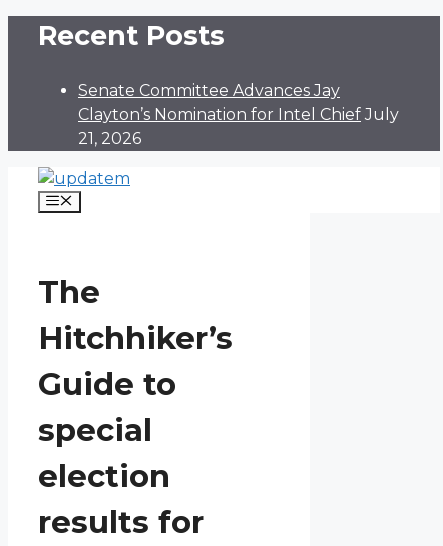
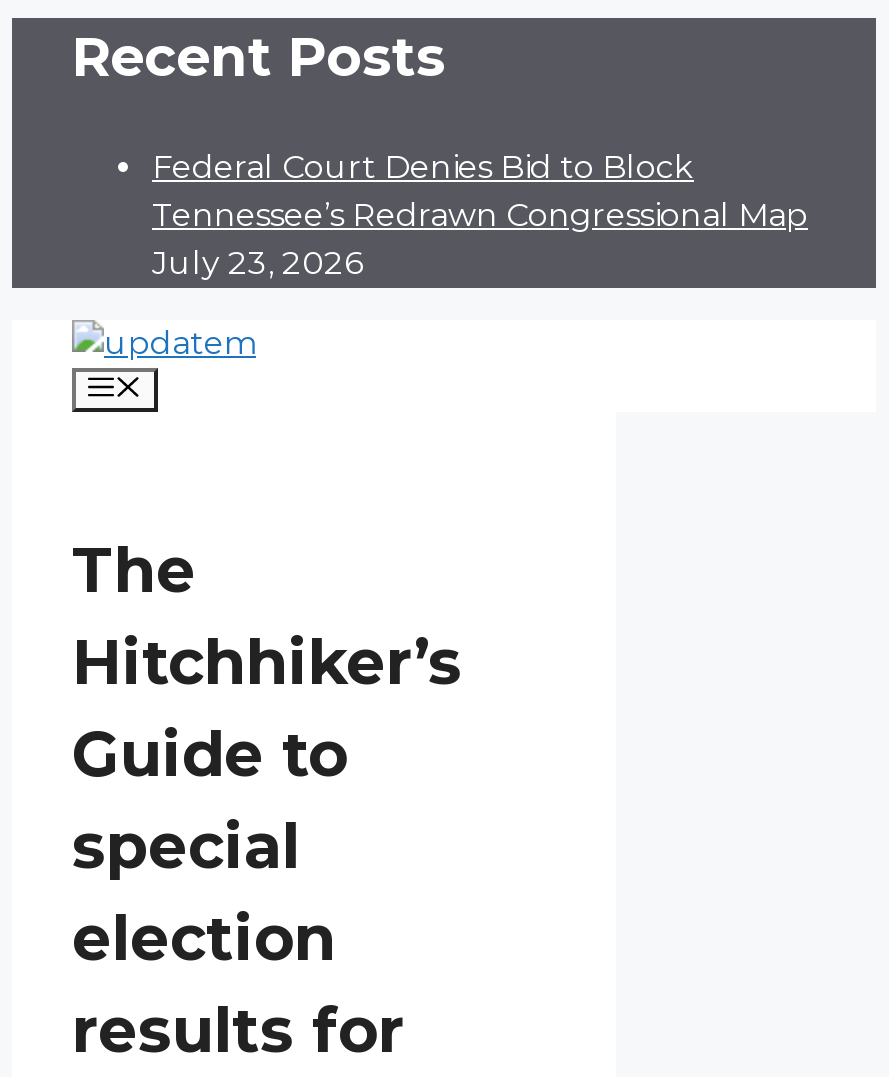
[78,81,399,148] Senate Committee Advances Jay | Clayton’s Nomination for Intel Chief July | 21, 2026 -> [152,148,808,282] Federal Court Denies Bid to Block | Tennessee’s Redrawn Congressional Map | July 23, 2026

